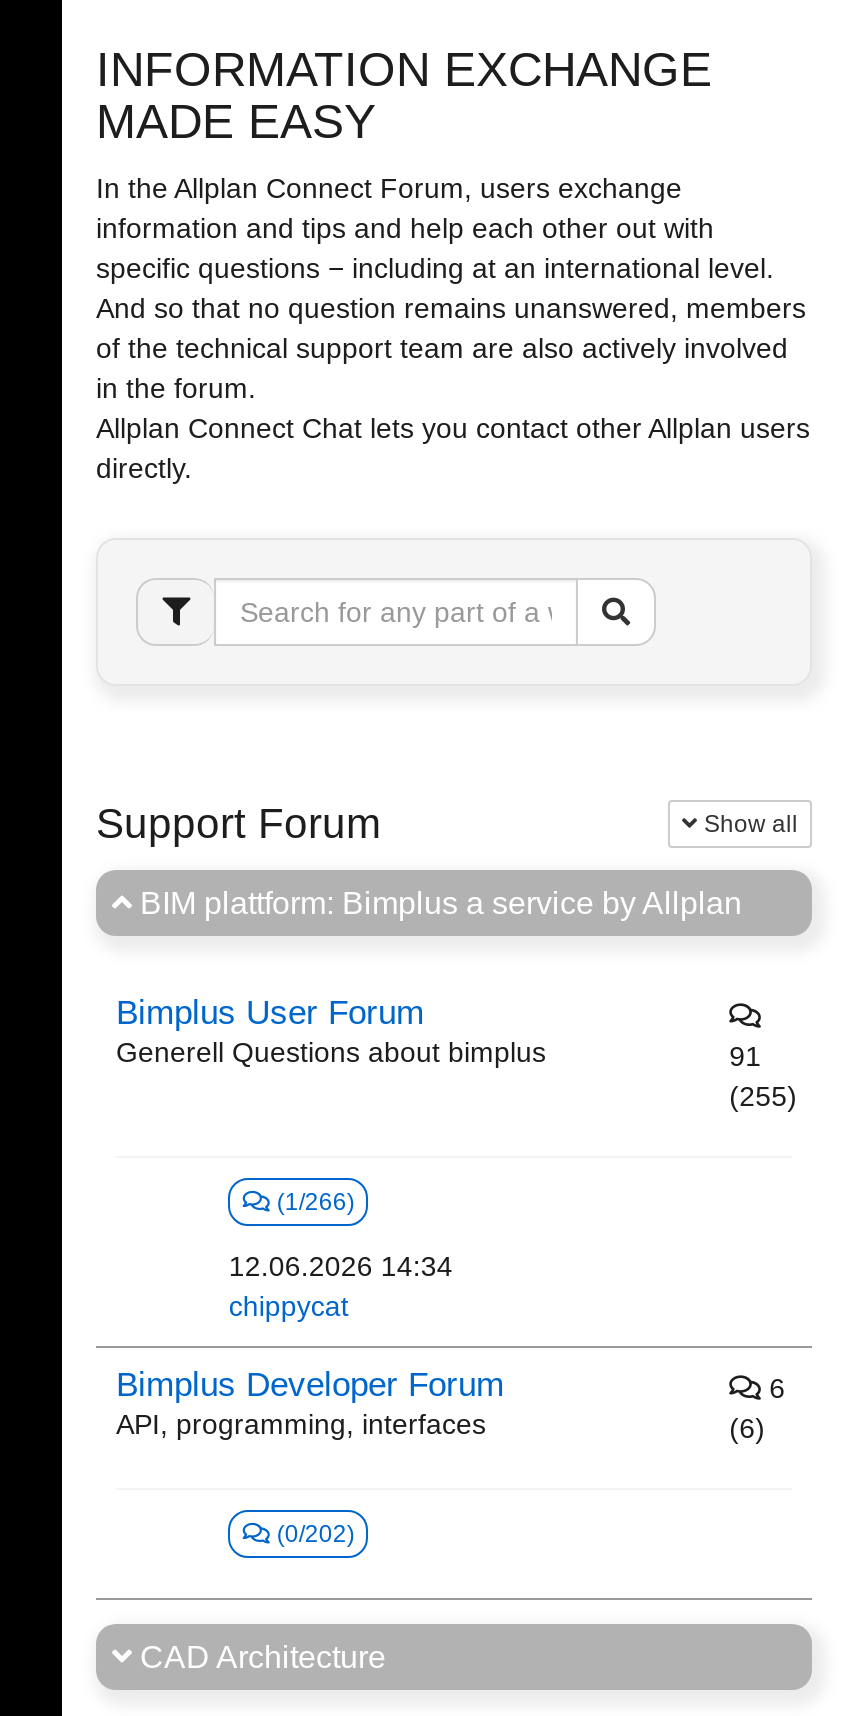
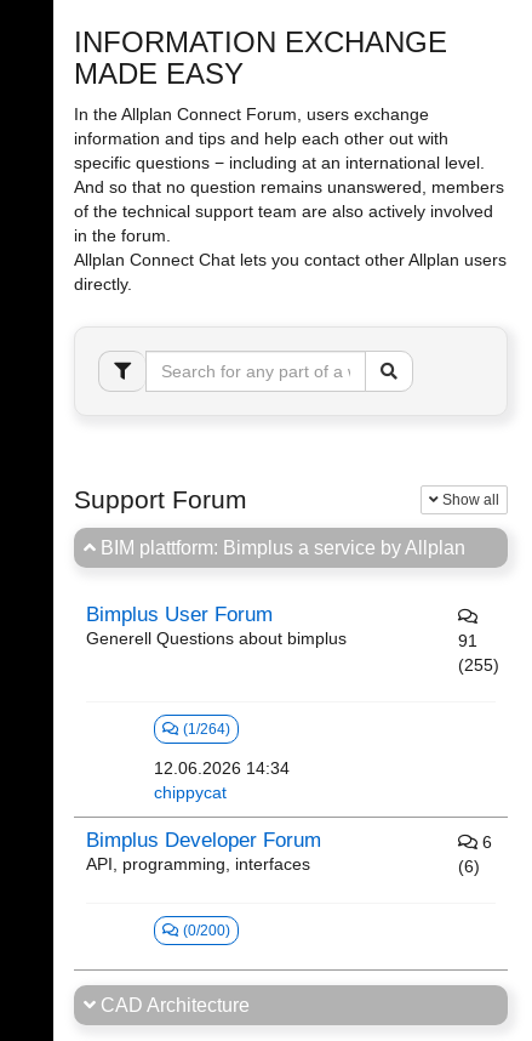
[271,1188,355,1216] (1/266) -> [180,721,231,738] (1/264)
[271,1520,355,1548] (0/202) -> [180,922,231,939] (0/200)

